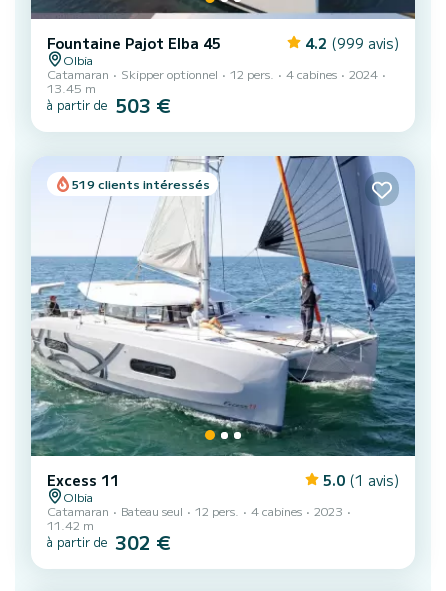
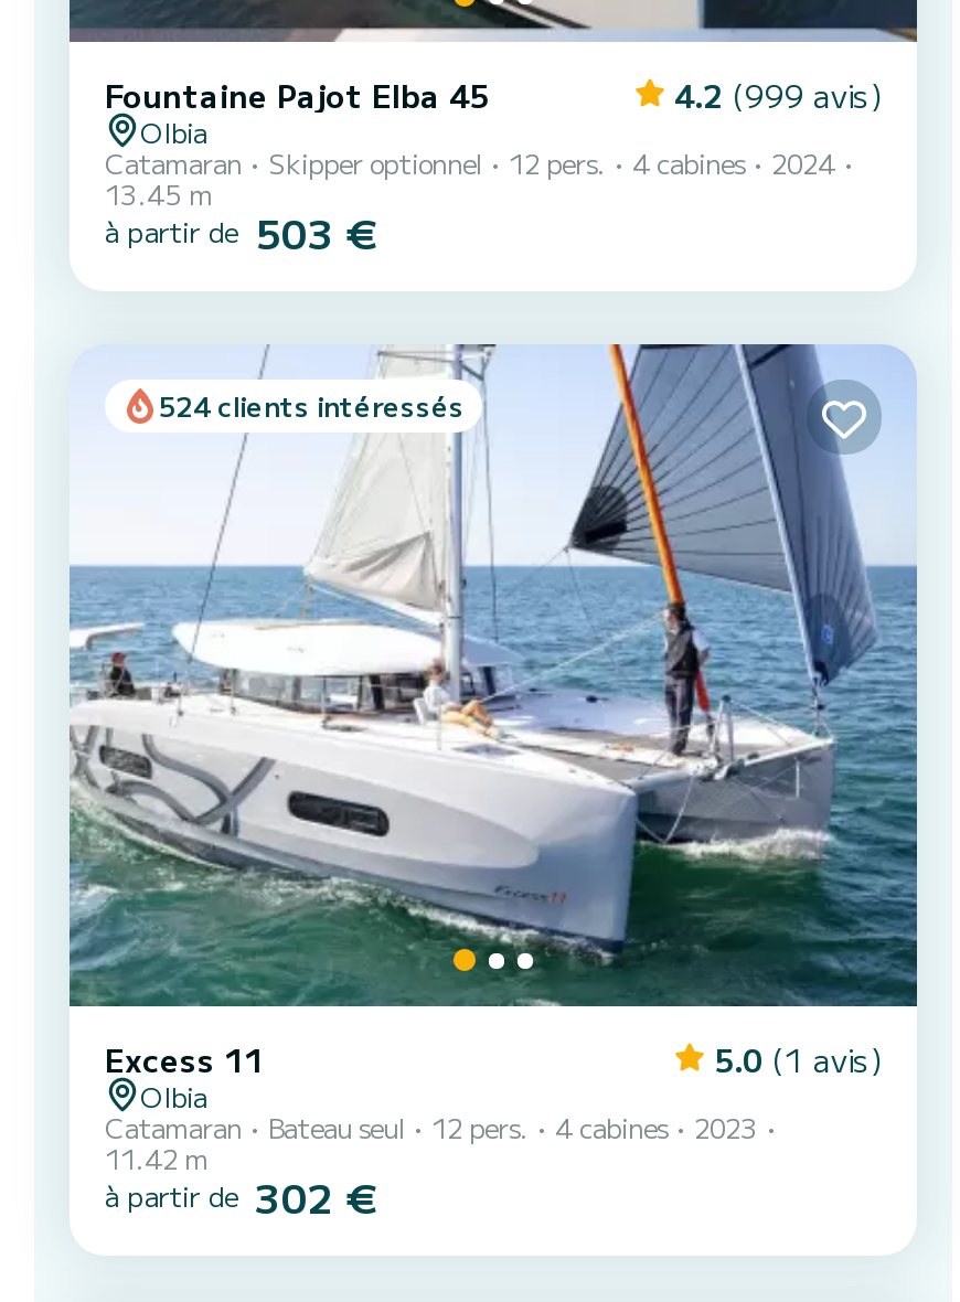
[71,175,210,192] 519 clients intéressés -> [158,386,465,423] 524 clients intéressés

